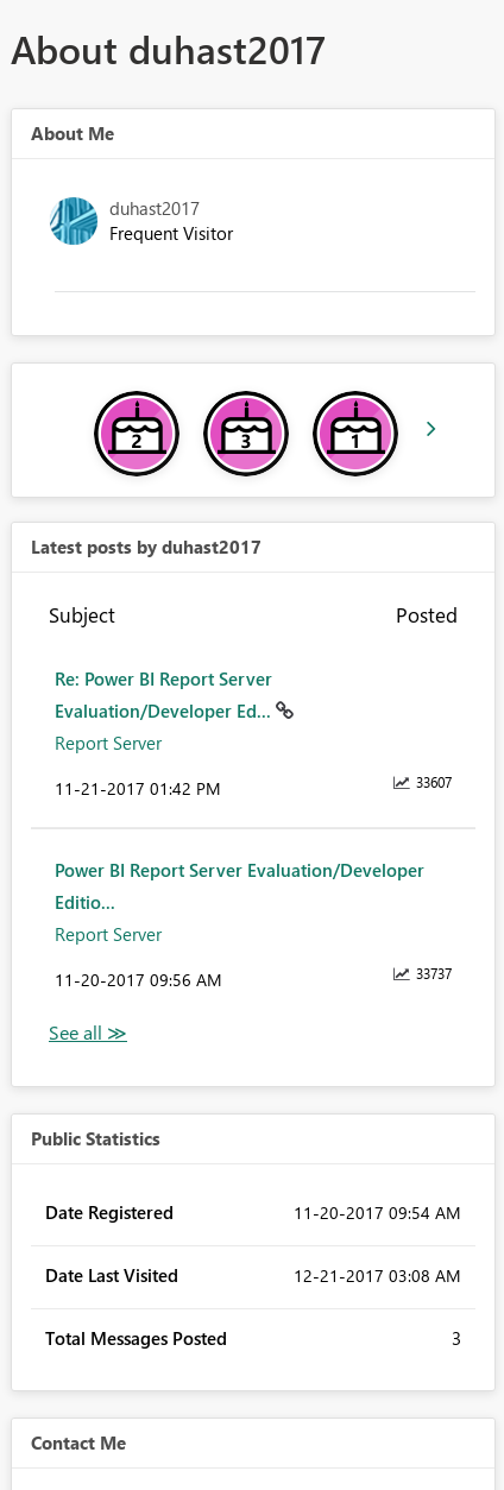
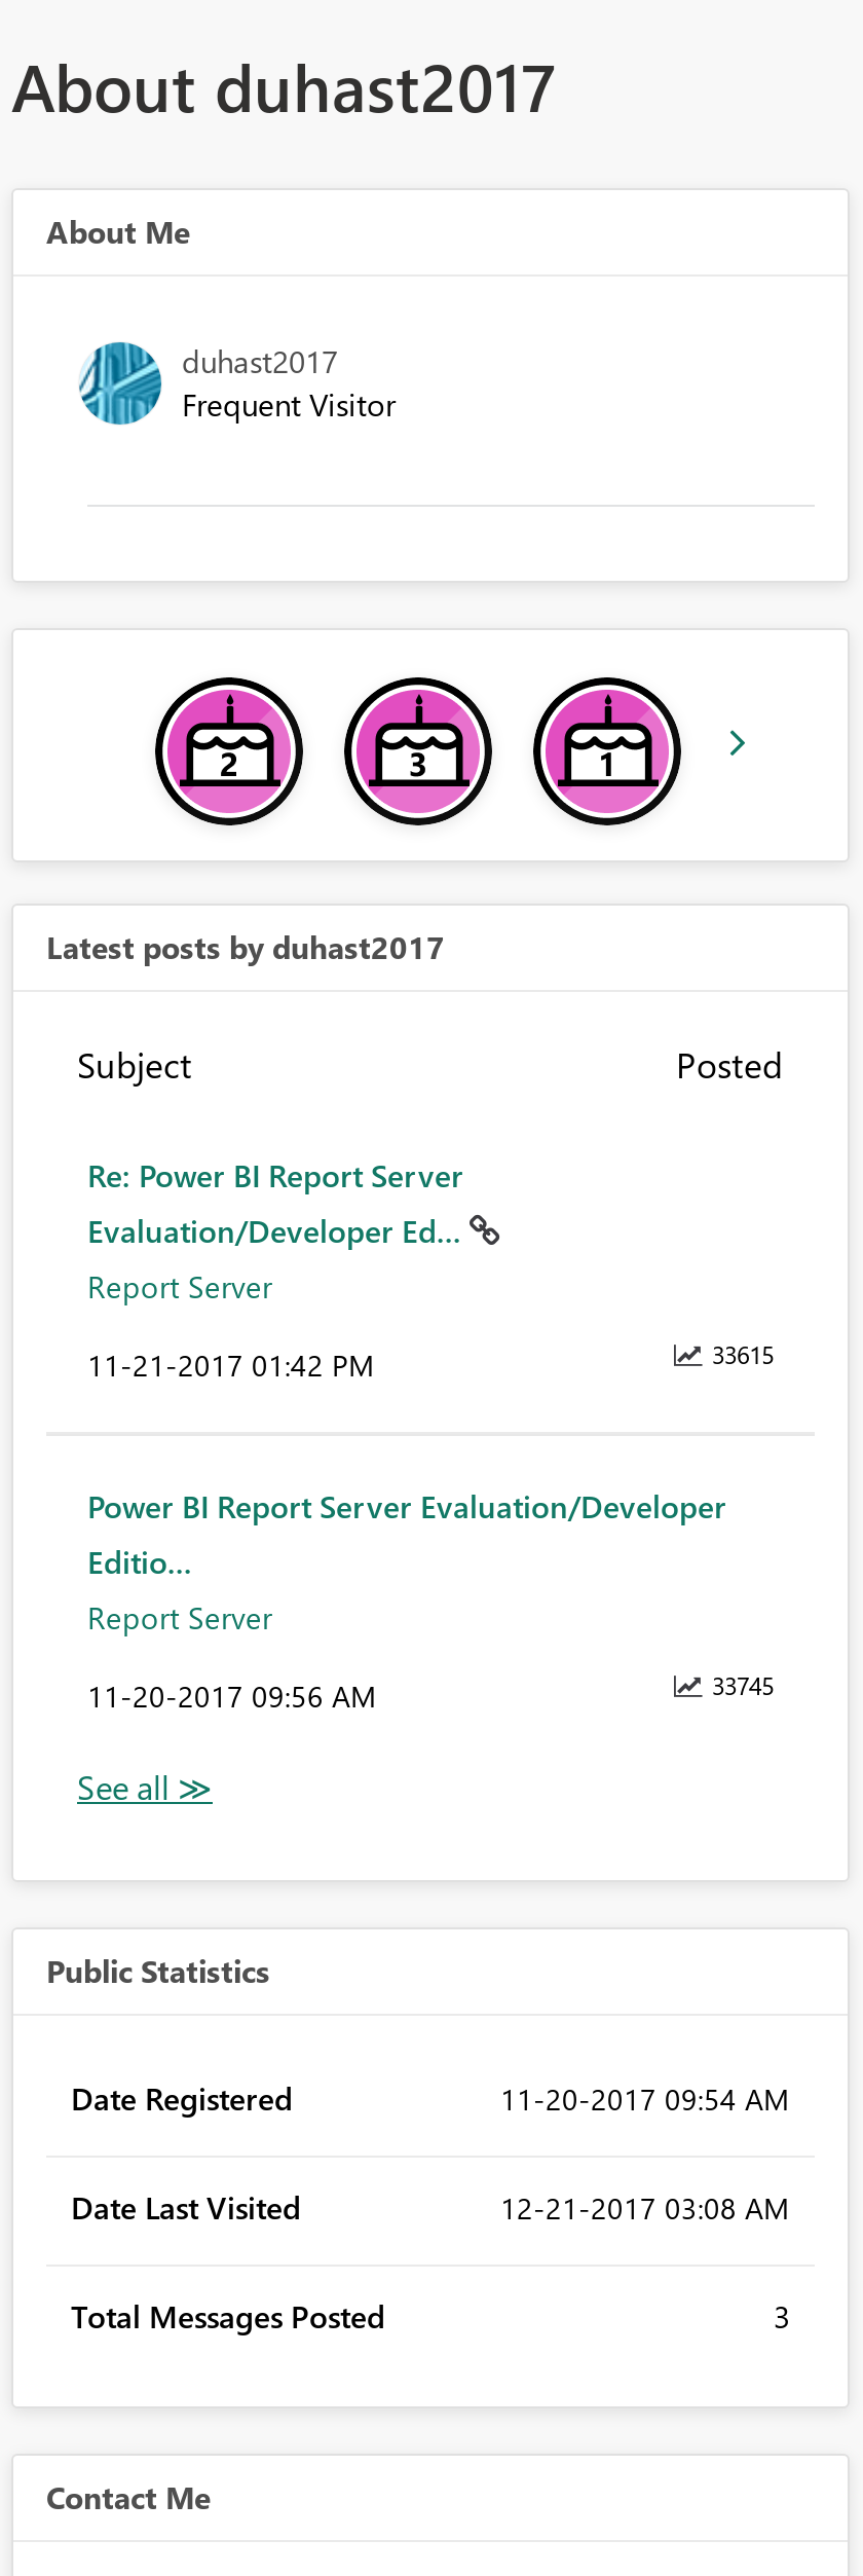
[412,773,452,792] 33607 -> [706,1338,774,1371] 33615
[412,964,452,983] 33737 -> [706,1669,774,1702] 33745

